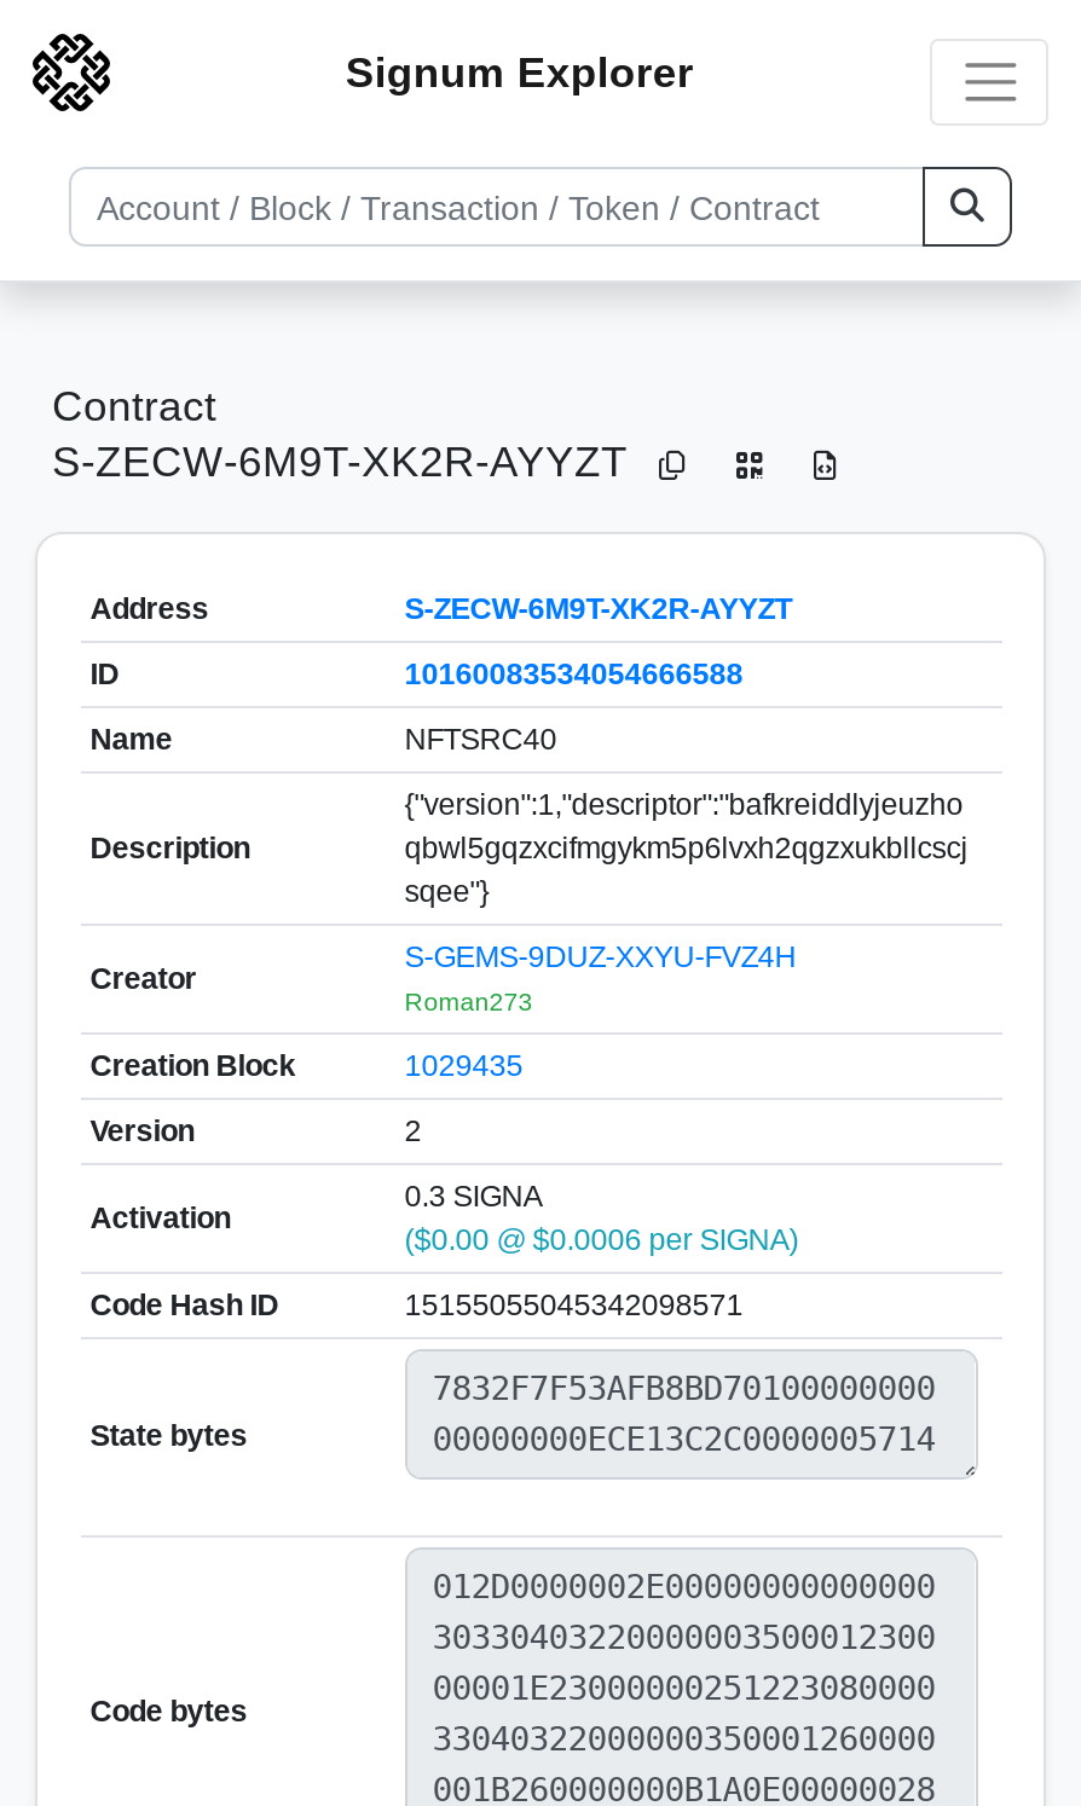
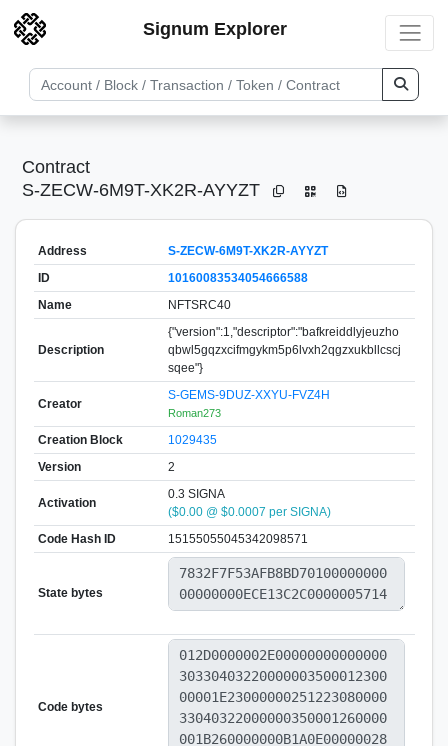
[404,1222,799,1256] ($0.00 @ $0.0006 per SIGNA) -> [168,504,331,518] ($0.00 @ $0.0007 per SIGNA)

